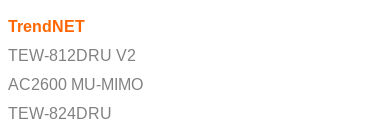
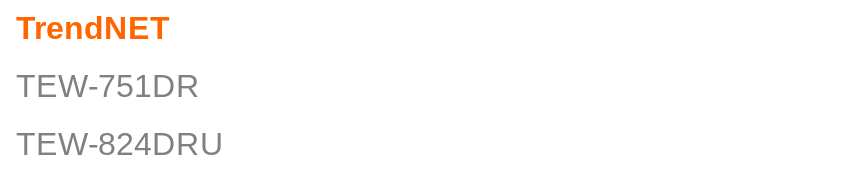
[8,47,143,93] TEW-812DRU V2 | AC2600 MU-MIMO -> [16,69,200,103] TEW-751DR

